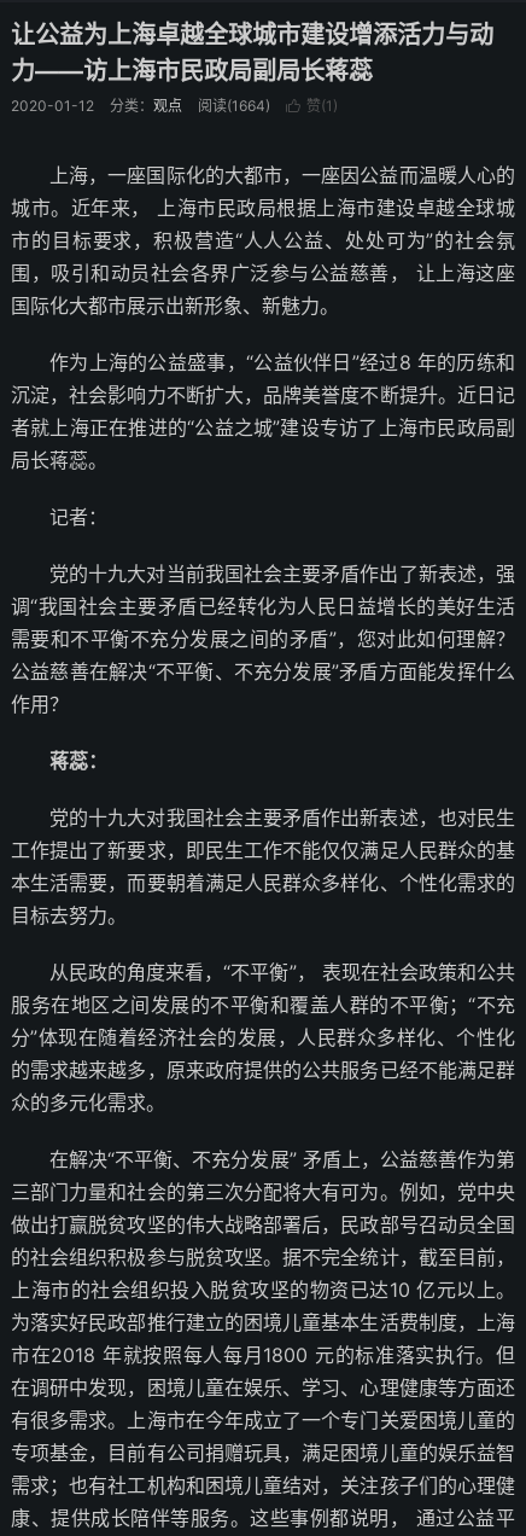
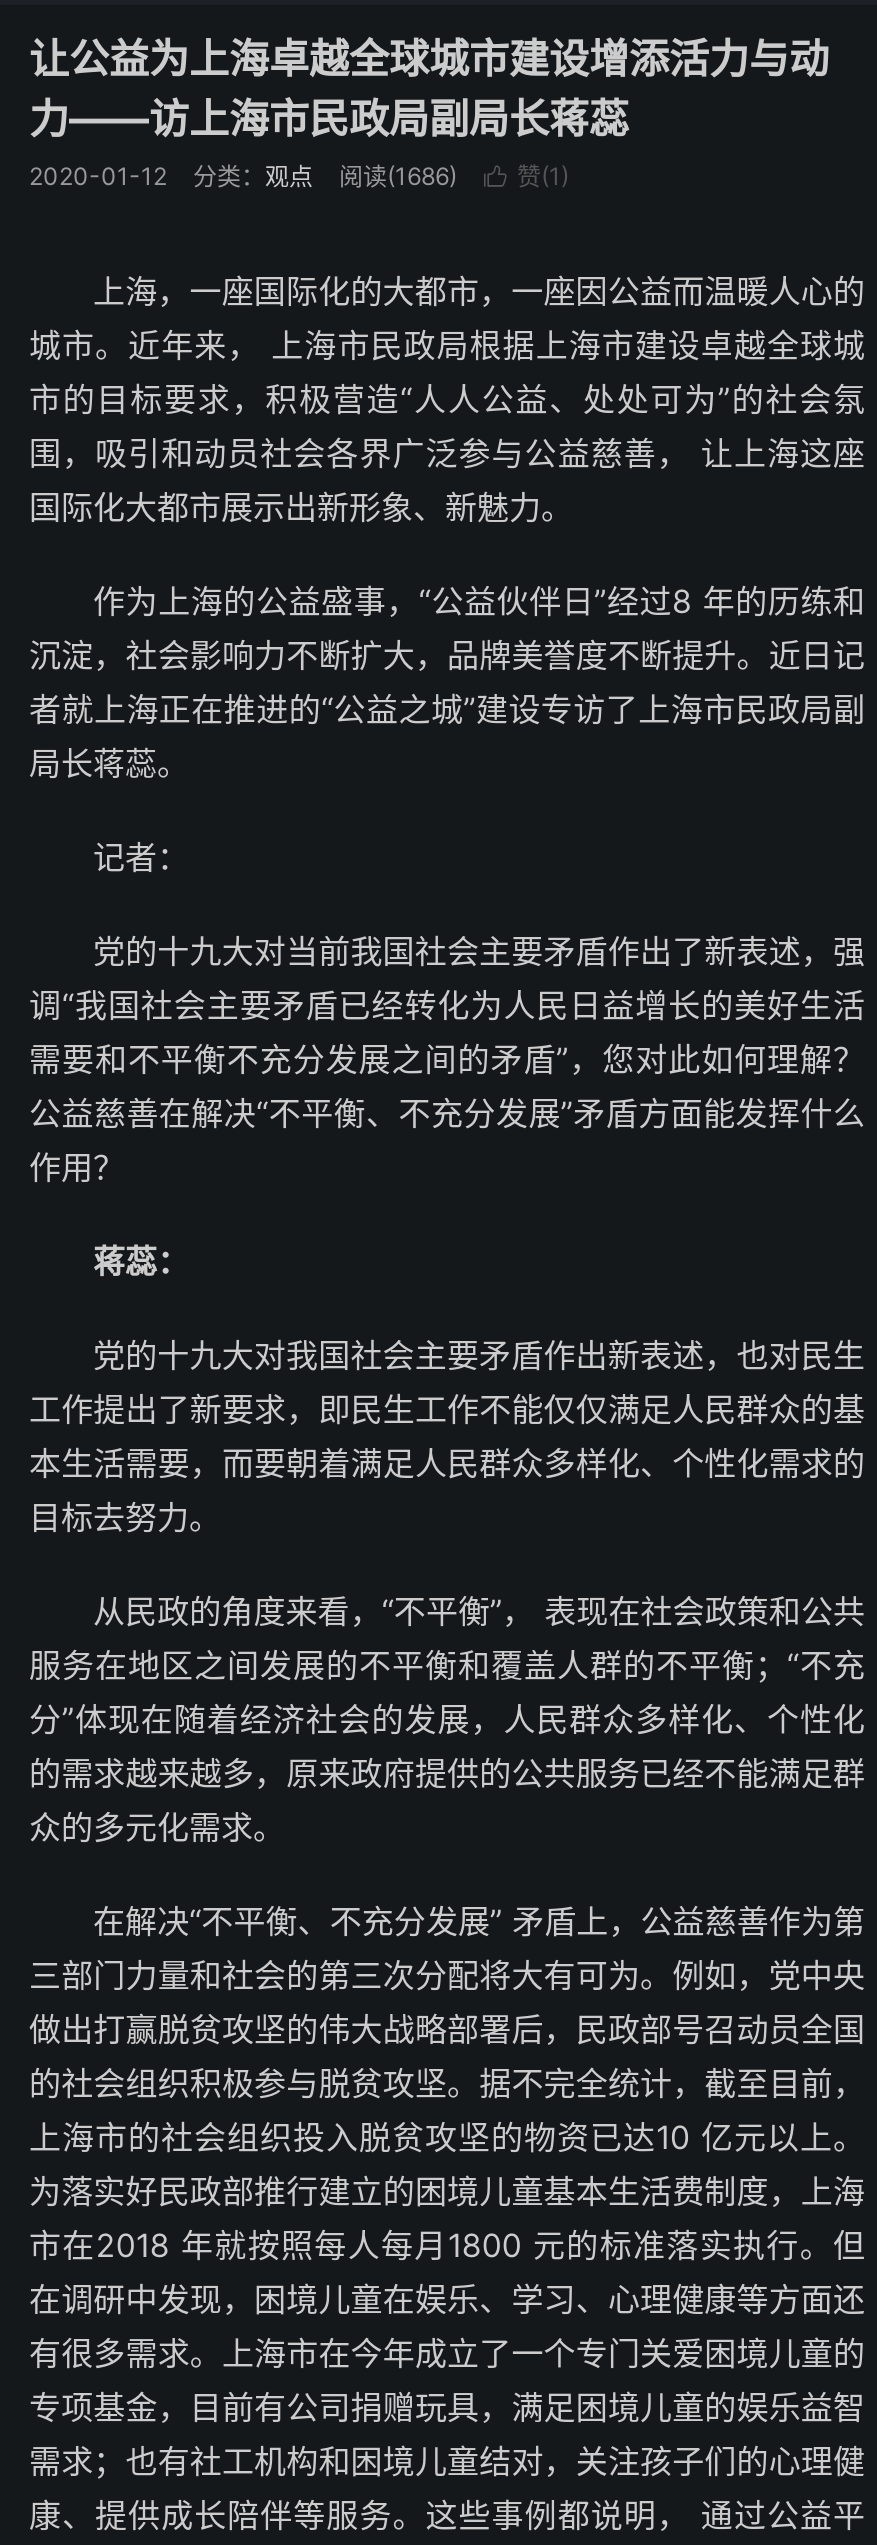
[198,97,270,115] 阅读(1664) -> [339,161,457,191] 阅读(1686)

